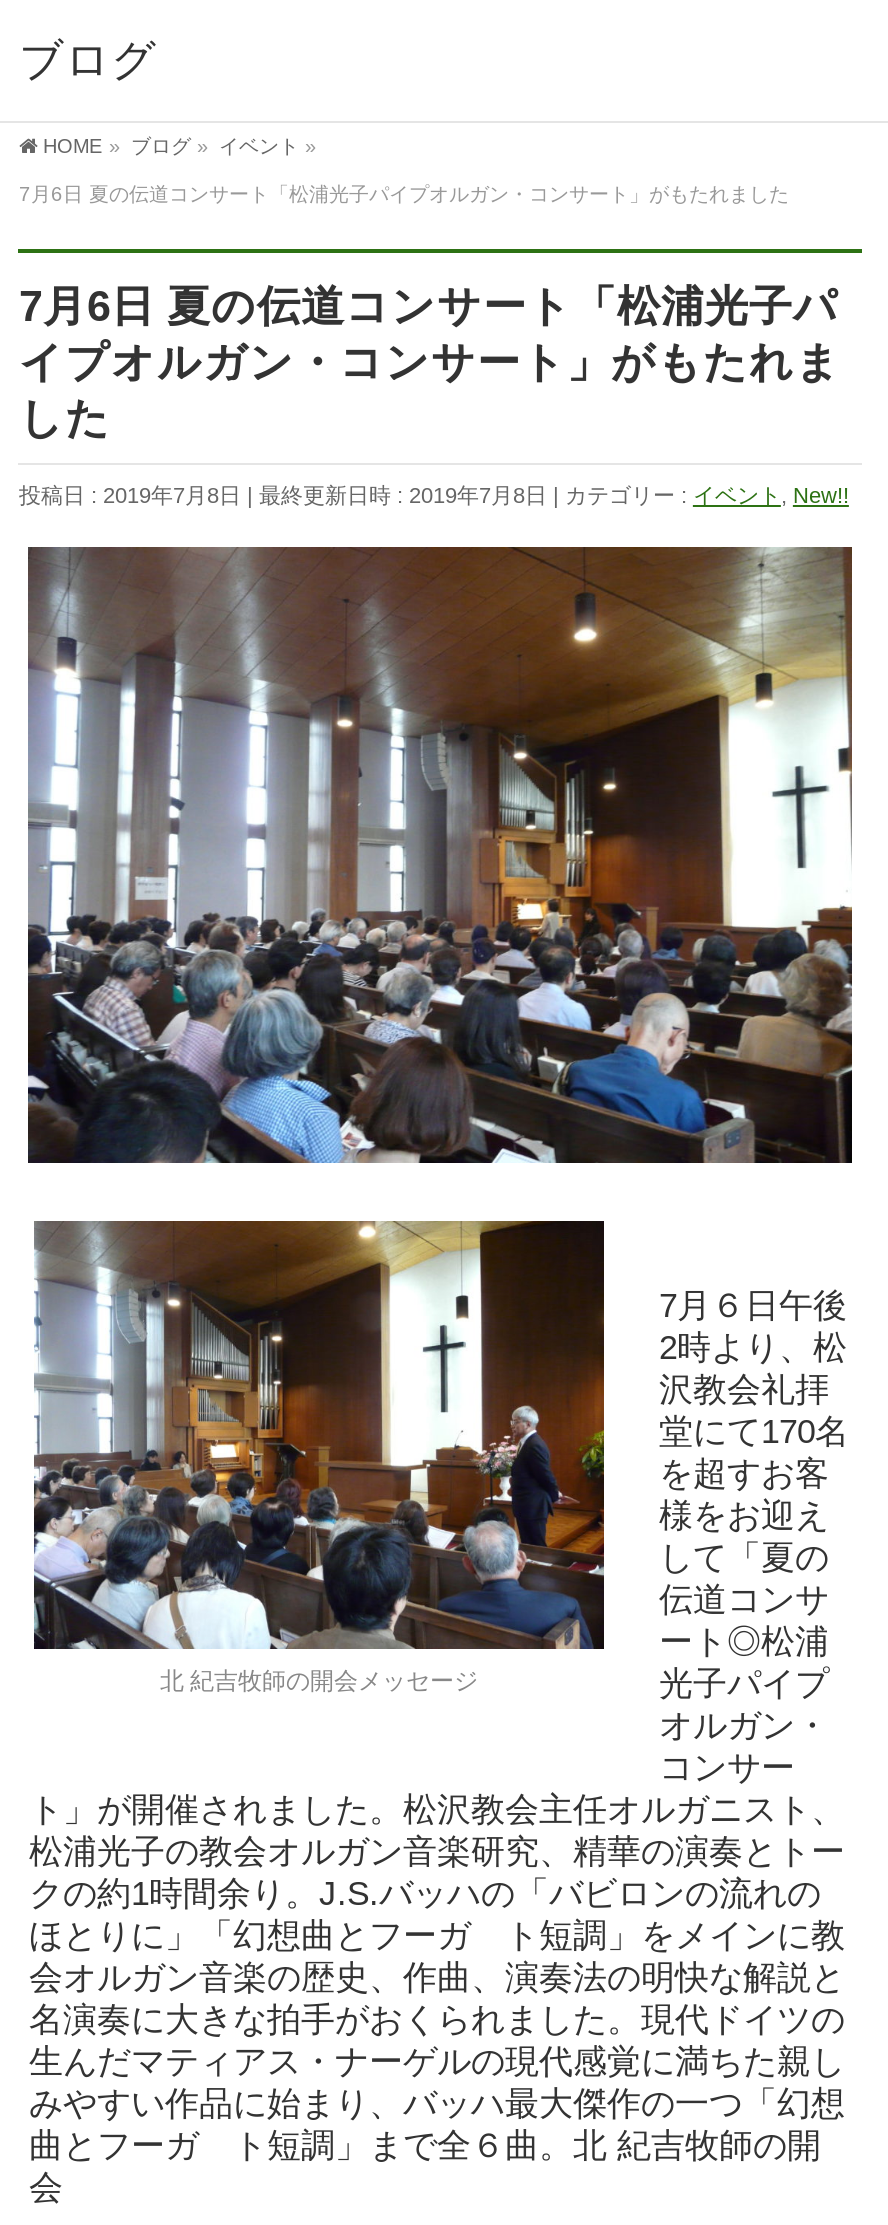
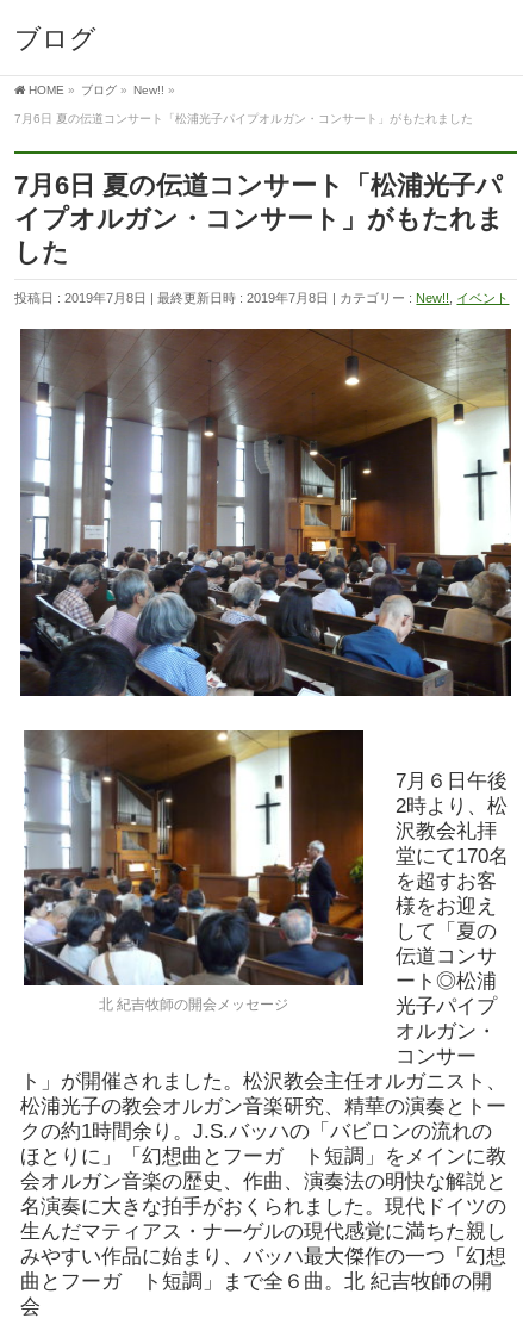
[43,135,317,157] HOME» ブログ» イベント» -> [29,83,176,97] HOME» ブログ» New!!»
[565,483,849,507] カテゴリー :イベント, New!! -> [340,291,509,305] カテゴリー : New!!,イベント

